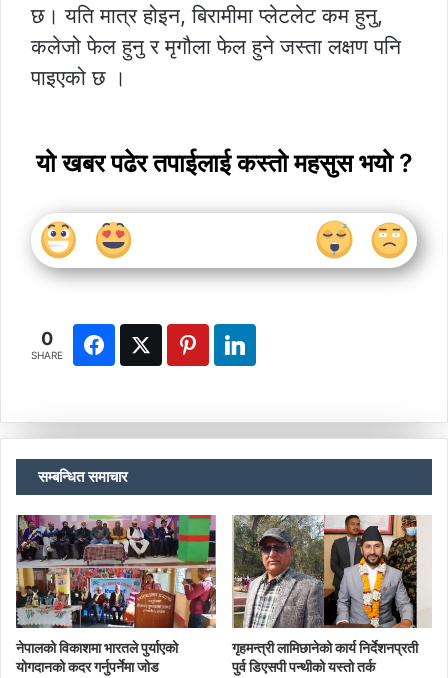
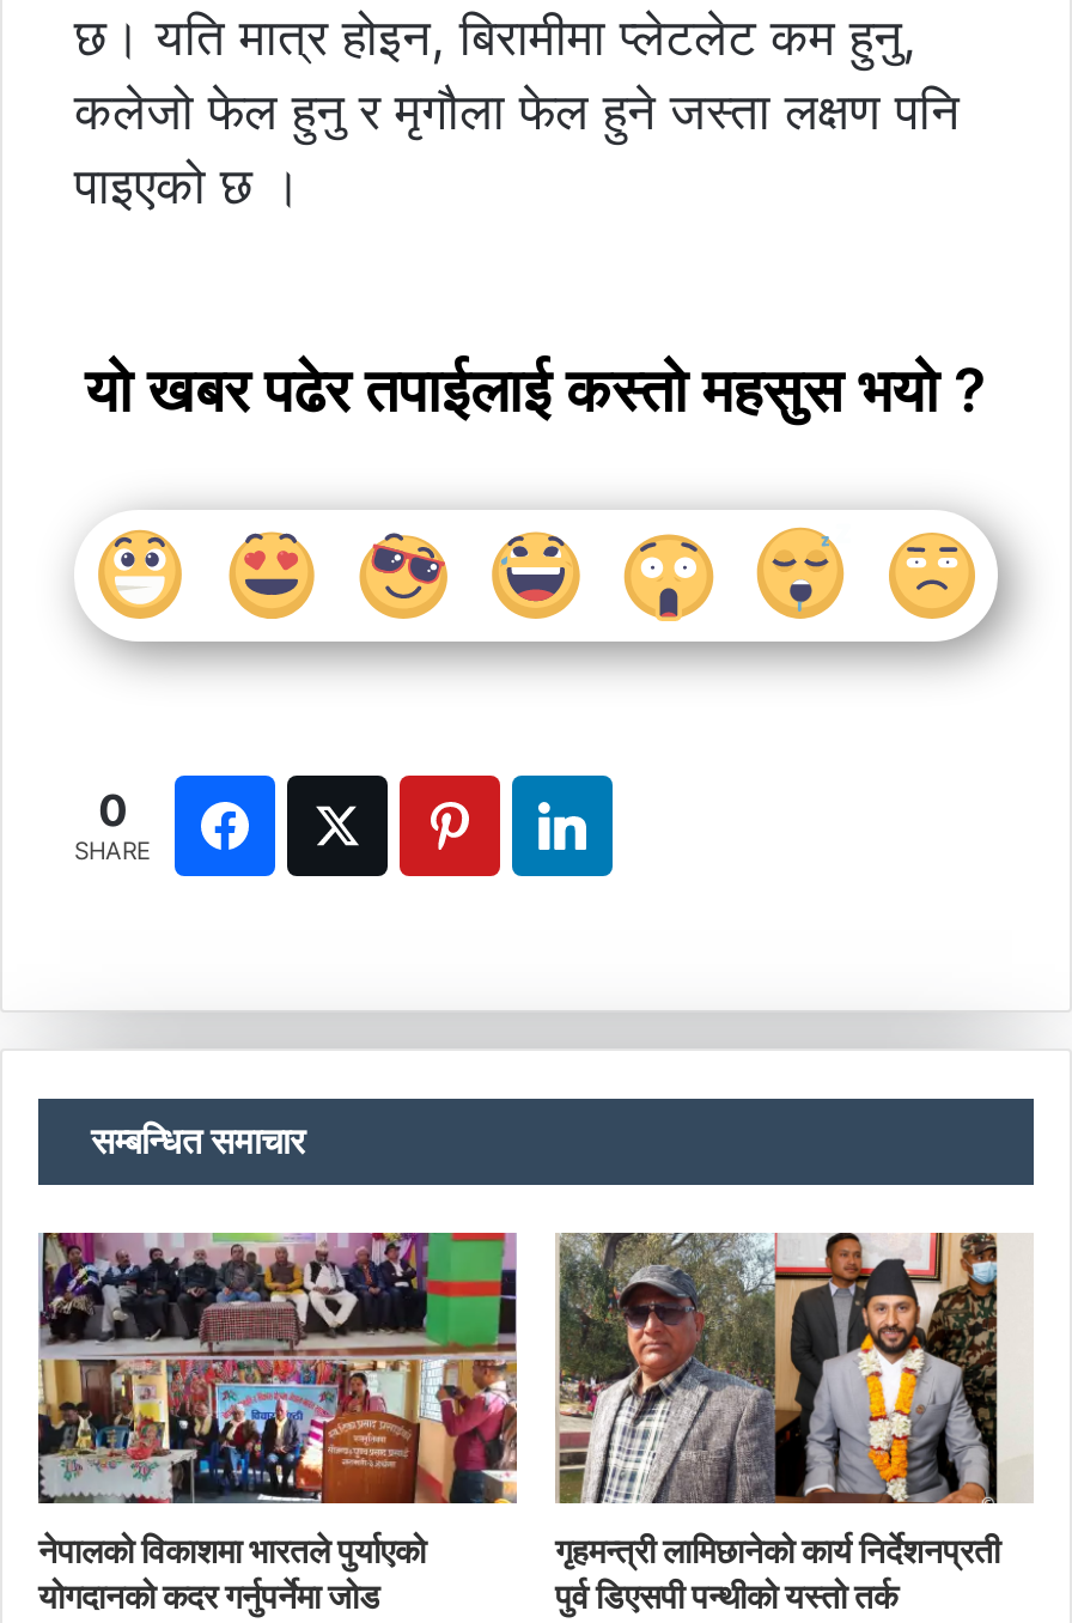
none -> [357,531,450,622] [image]
none -> [491,529,581,622] [image]
none -> [622,531,715,622] [image]

